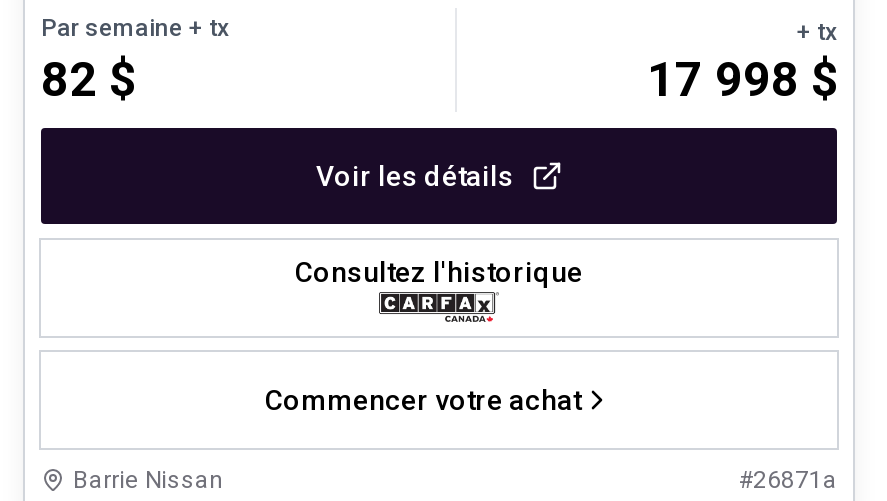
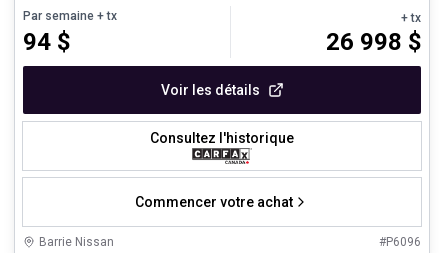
[41,51,135,107] 82 $ -> [23,28,70,56] 94 $
[647,51,837,107] 17 998 $ -> [326,28,421,56] 26 998 $
[739,465,837,493] #26871a -> [379,235,421,249] #P6096

